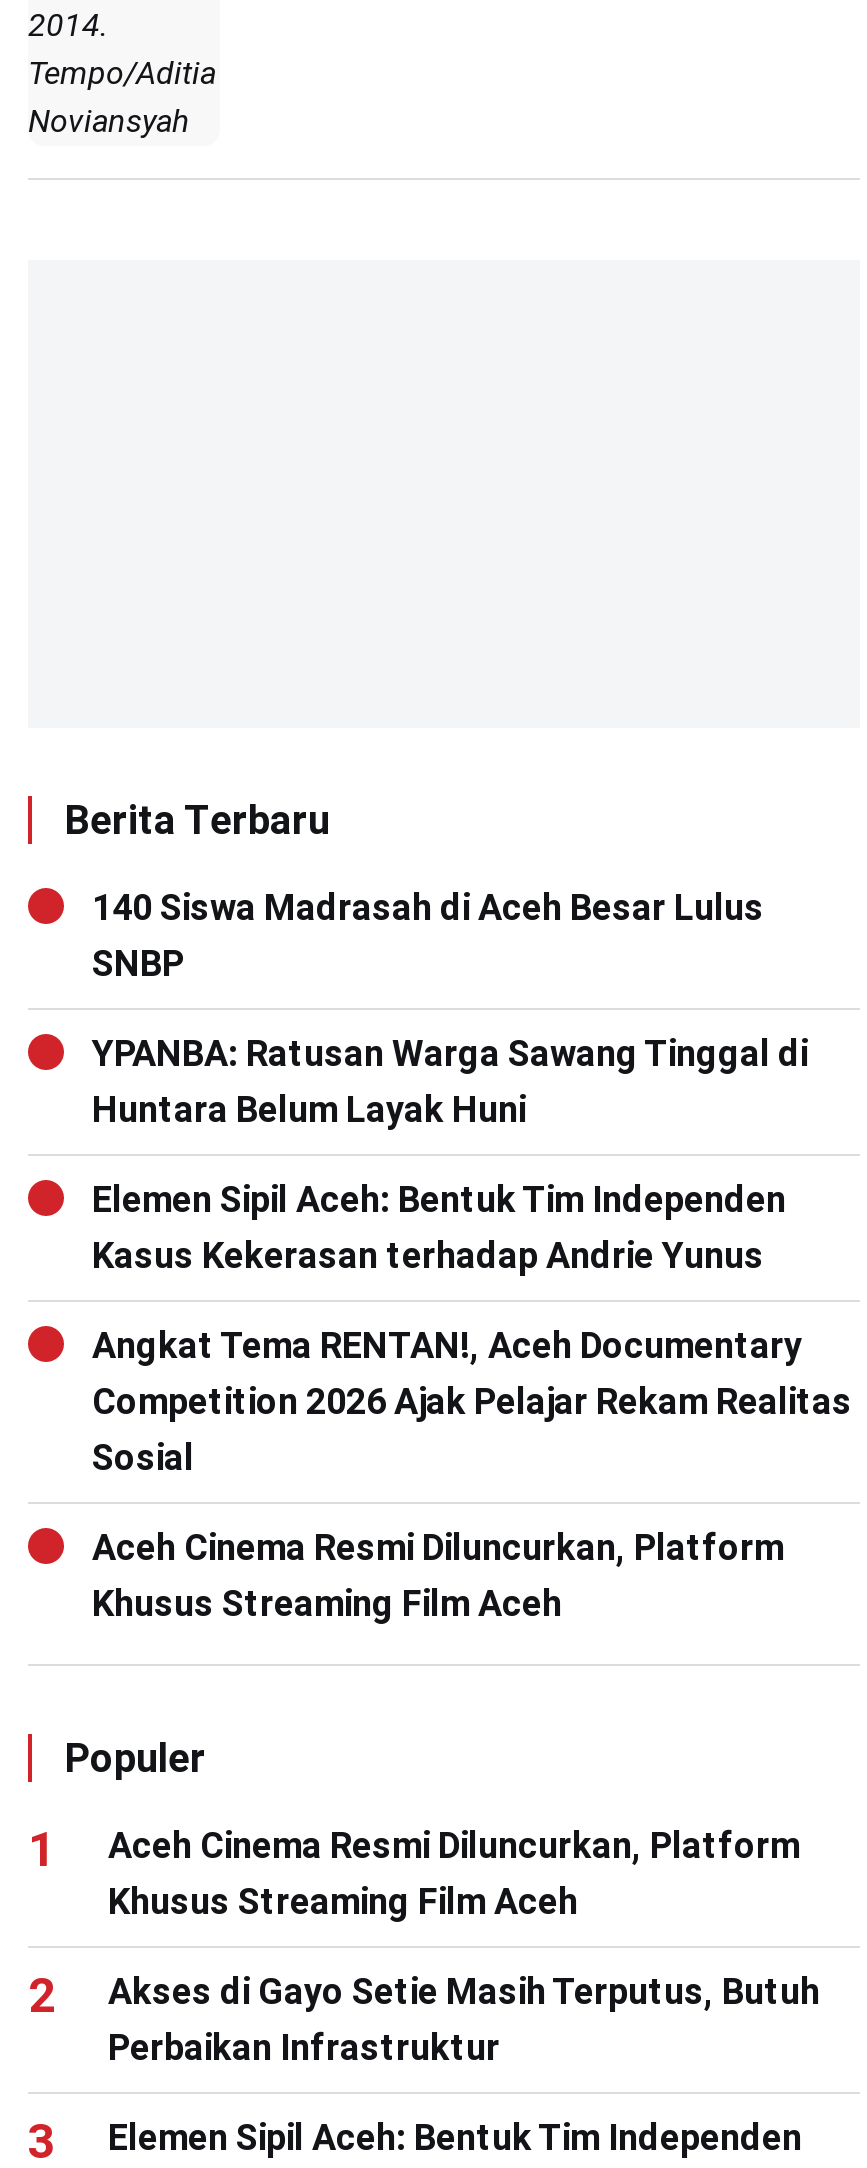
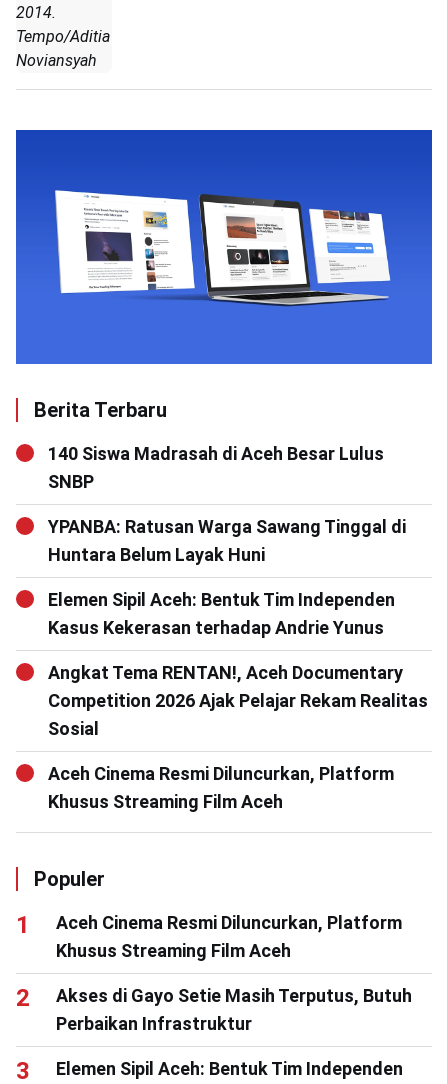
none -> [15,129,433,365] [image]

